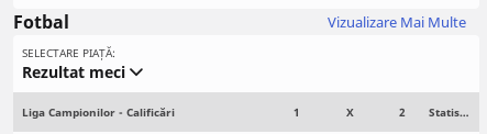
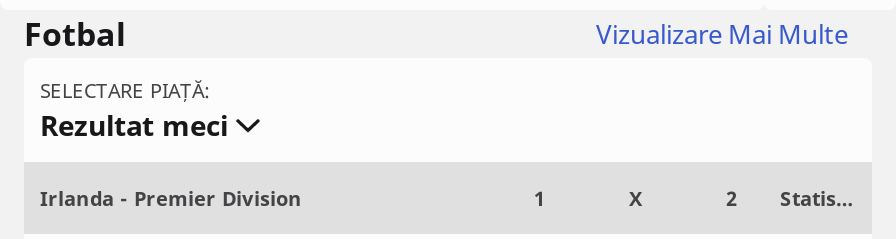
[22,104,175,120] Liga Campionilor - Calificări -> [40,184,302,212] Irlanda - Premier Division

